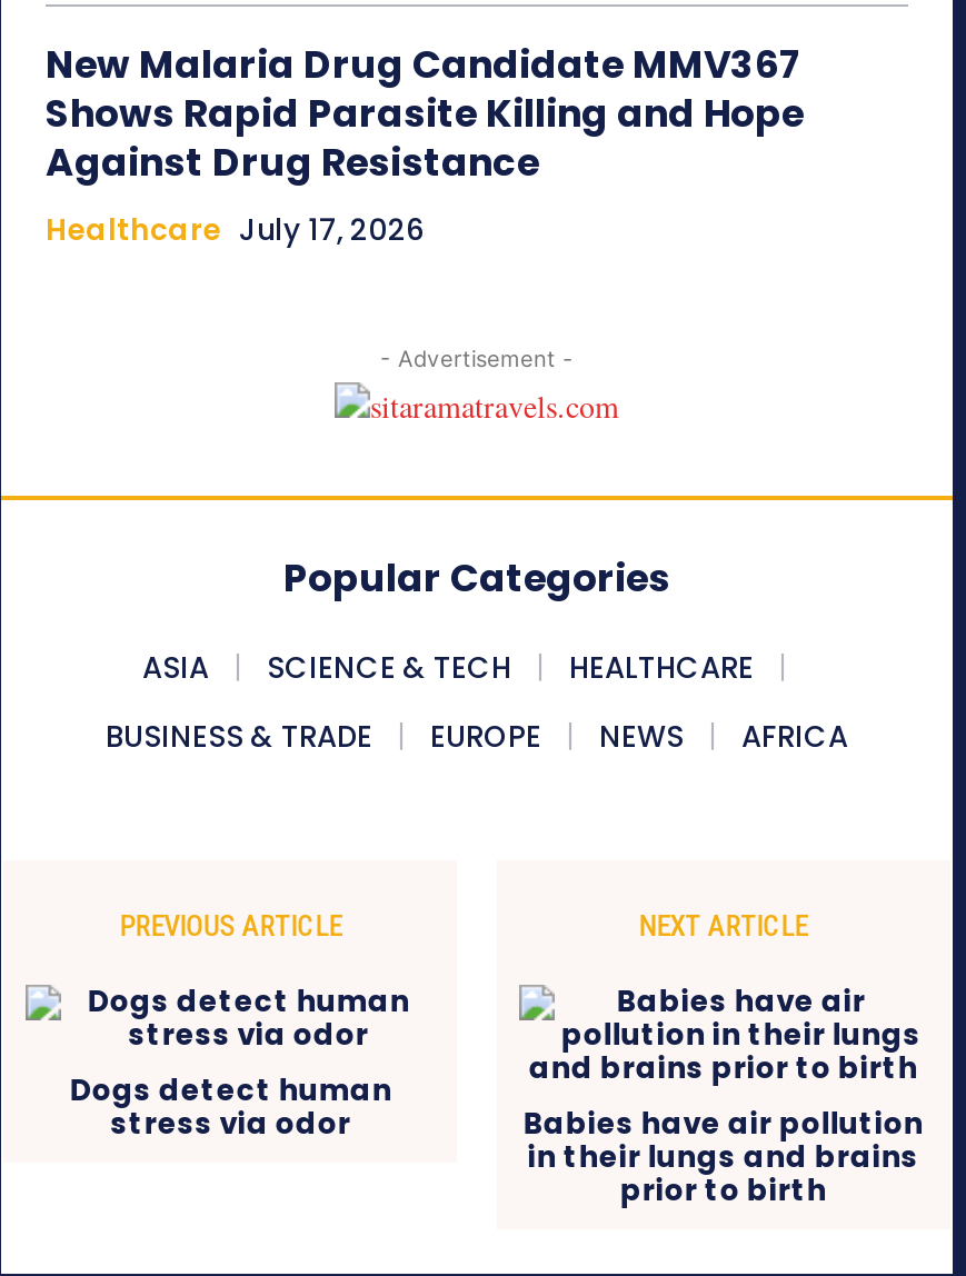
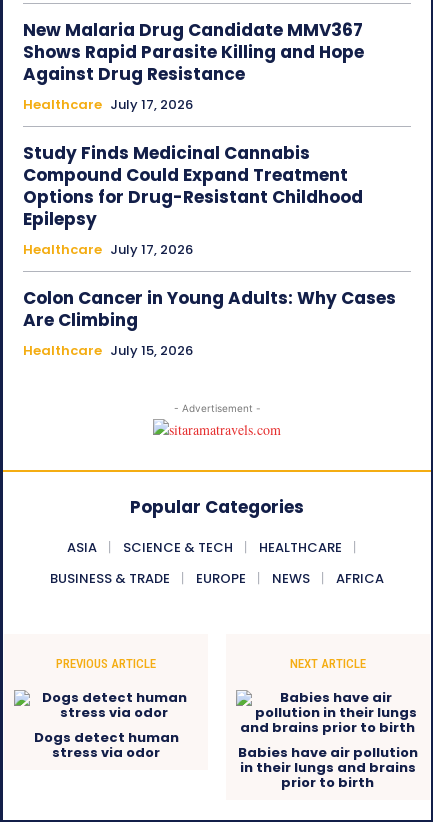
none -> [23,141,396,360] Study Finds Medicinal Cannabis | Compound Could Expand Treatment | Options for Drug-Resistant Childhood | Epilepsy | Healthcare July 17, 2026 | Colon Cancer in Young Adults: Why Cases | Are Climbing | Healthcare July 15, 2026

